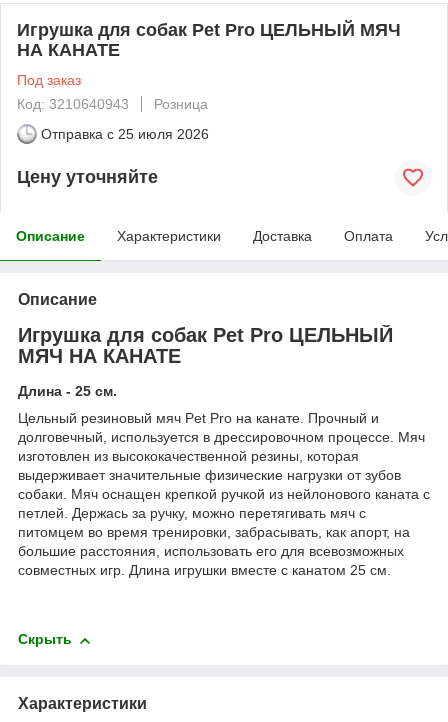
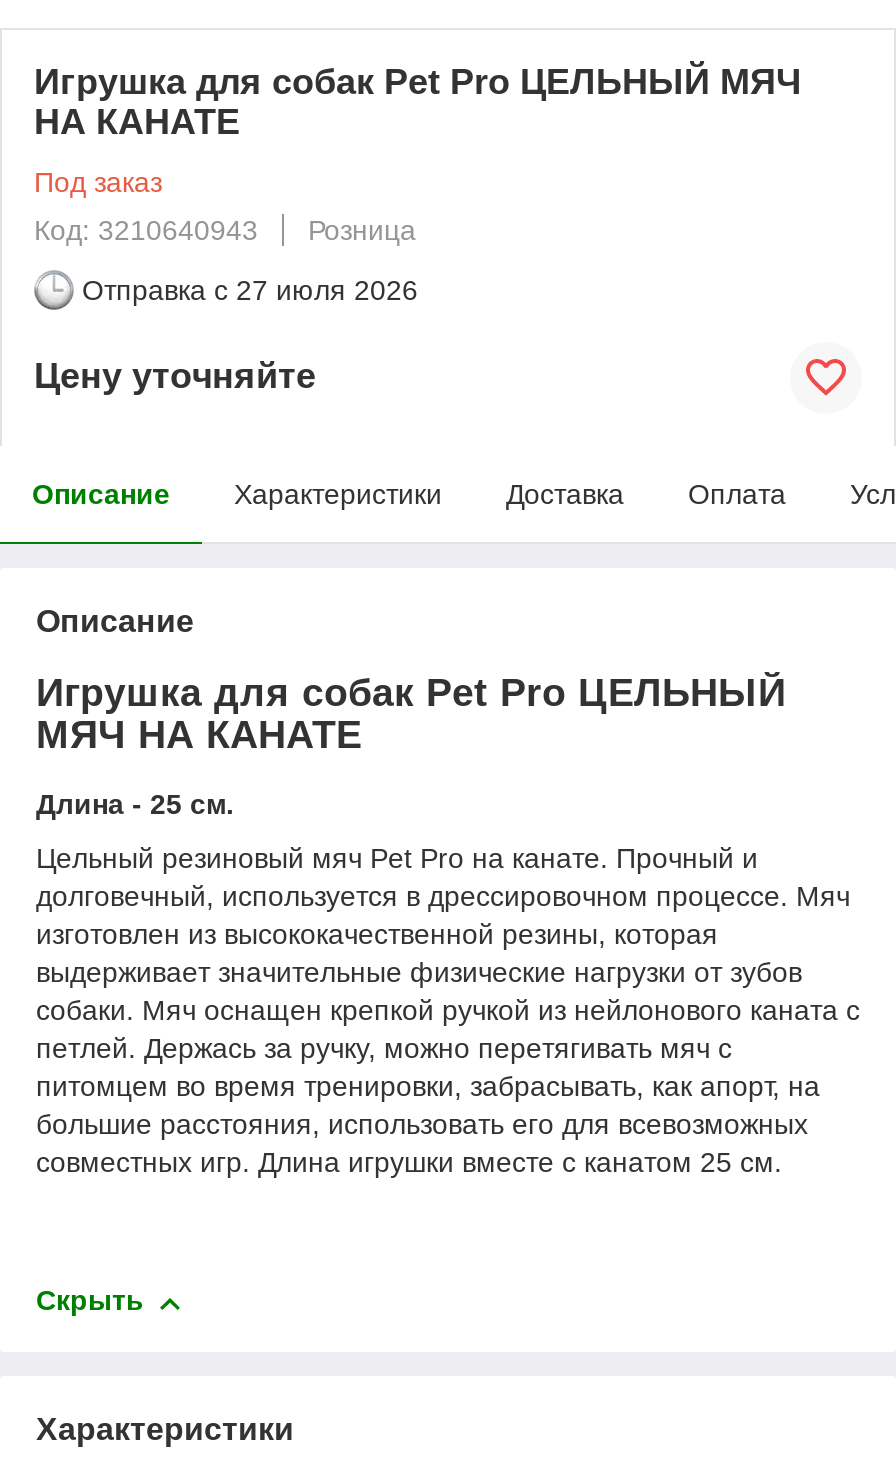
[41,126,209,142] Отправка с 25 июля 2026 -> [82,274,418,306] Отправка с 27 июля 2026

